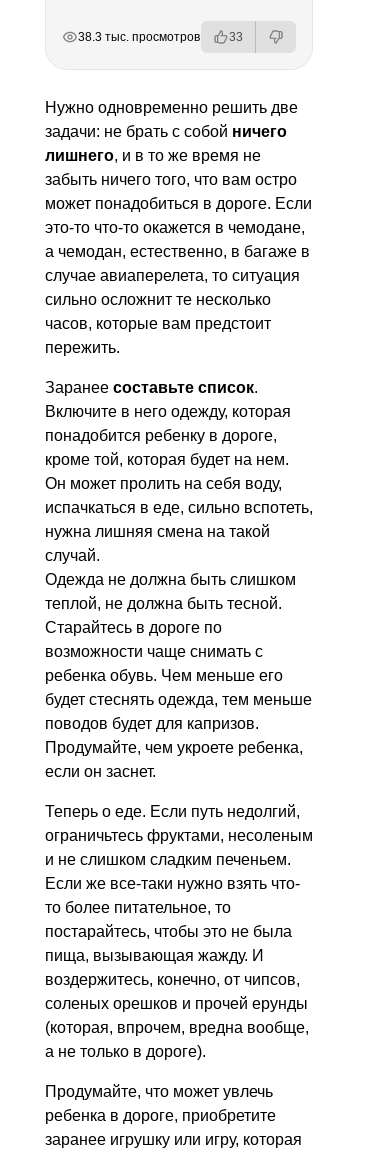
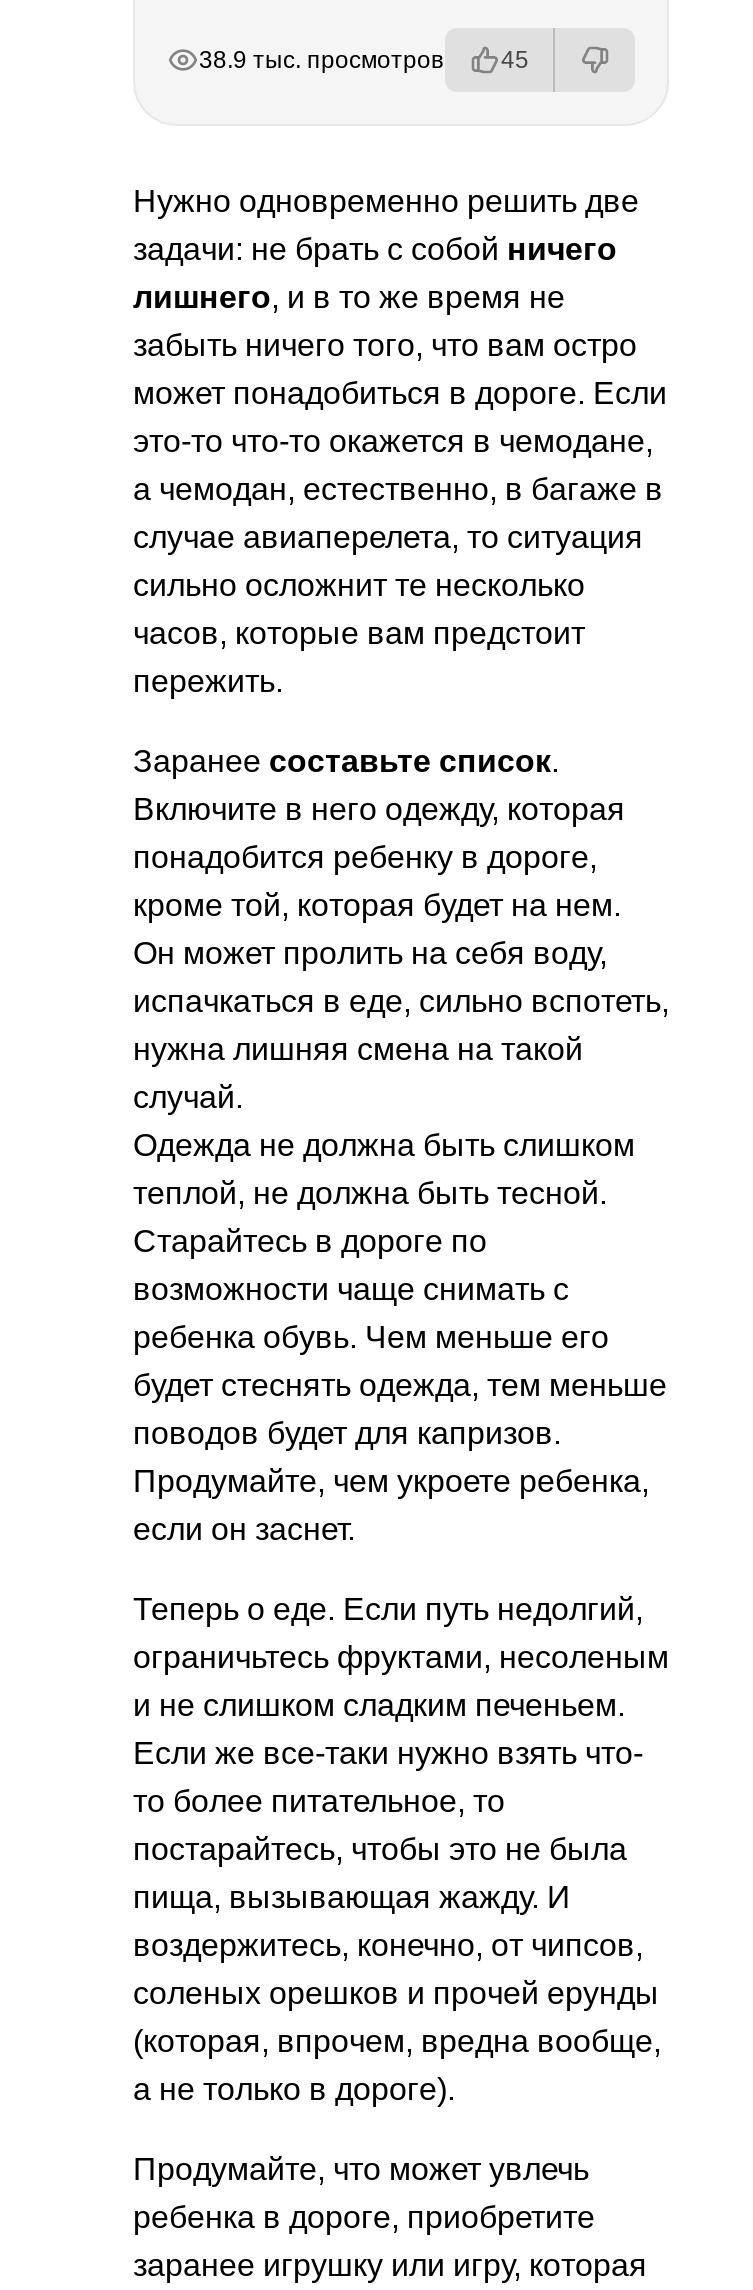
[78,30,200,44] 38.3 тыс. просмотров -> [199,46,443,74] 38.9 тыс. просмотров
[229,30,243,44] 33 -> [501,46,529,74] 45

